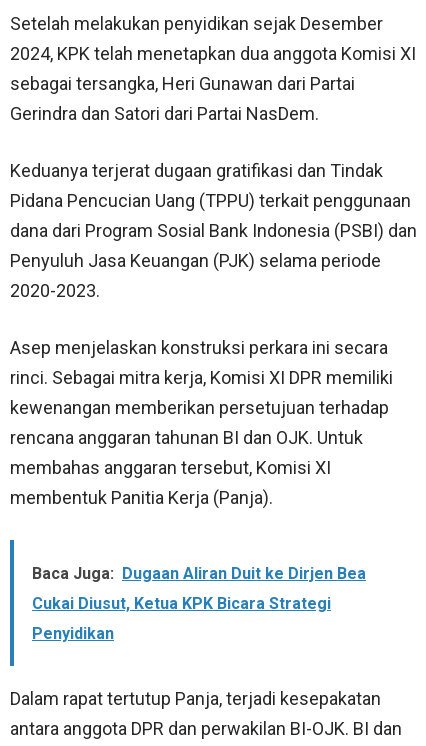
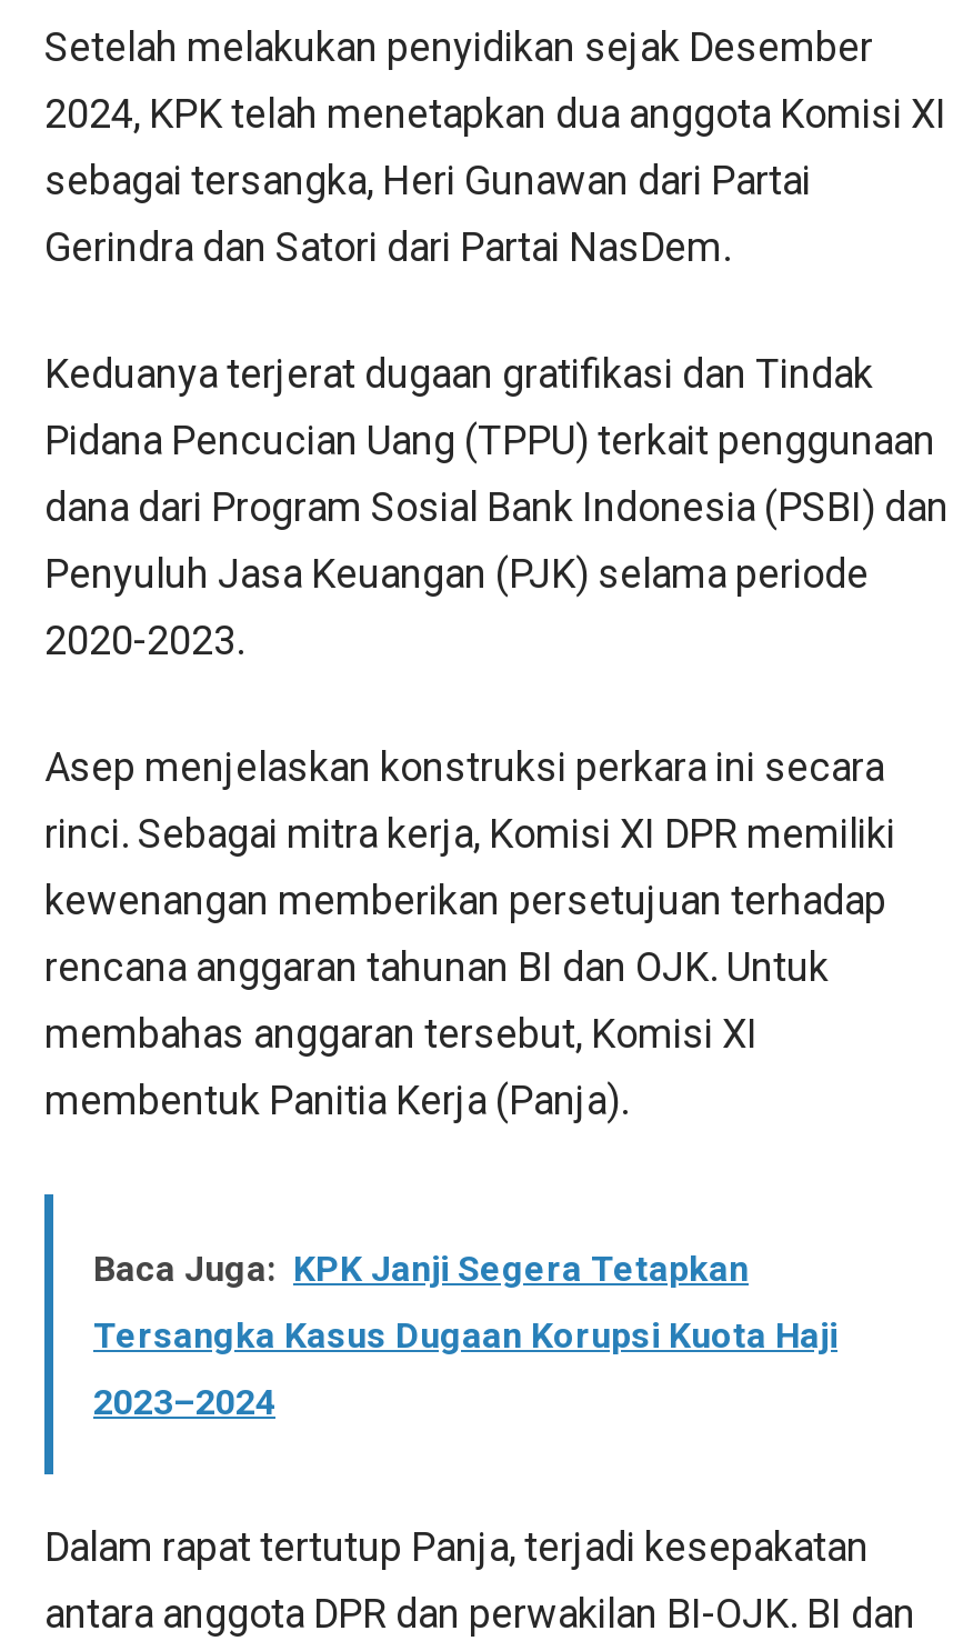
[32,564,366,583] Baca Juga: Dugaan Aliran Duit ke Dirjen Bea -> [93,1247,749,1289] Baca Juga: KPK Janji Segera Tetapkan
[32,594,331,613] Cukai Diusut, Ketua KPK Bicara Strategi -> [93,1314,837,1356] Tersangka Kasus Dugaan Korupsi Kuota Haji
[32,624,114,643] Penyidikan -> [93,1381,275,1423] 2023–2024

